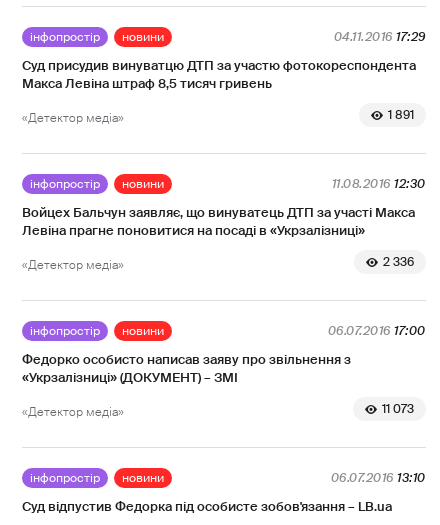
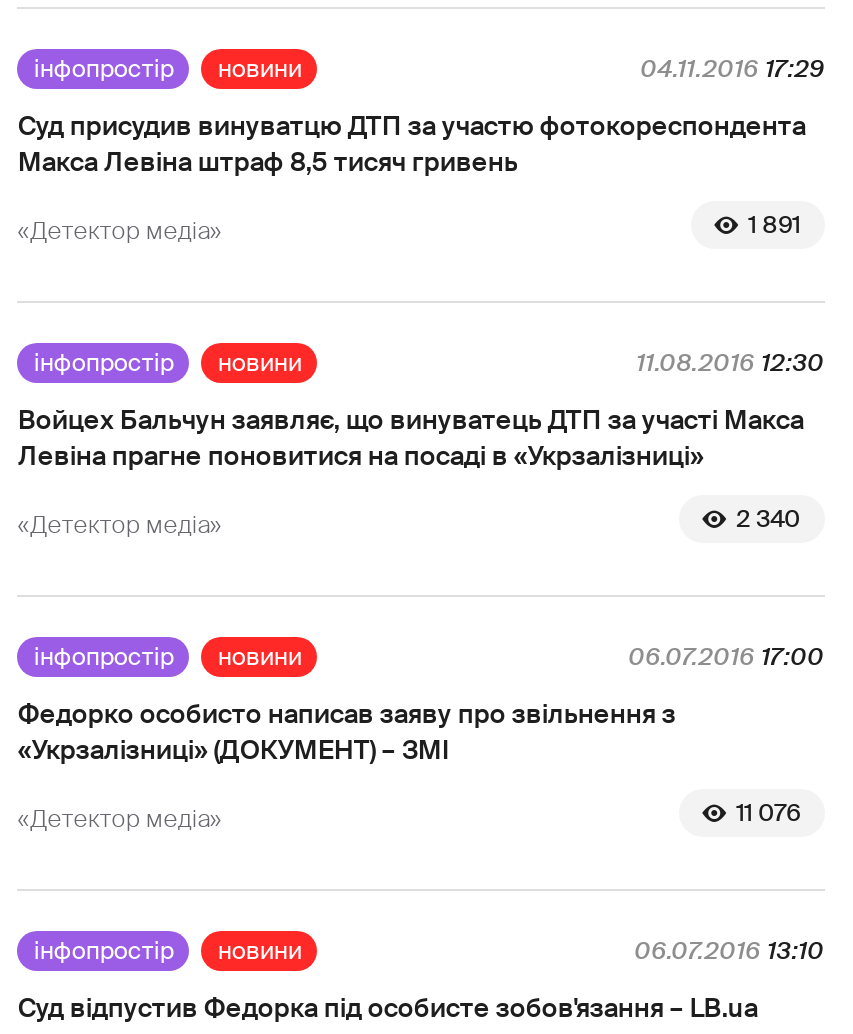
[383,254,414,270] 2 336 -> [736,503,800,535] 2 340
[382,401,414,417] 11 073 -> [736,797,800,829] 11 076

